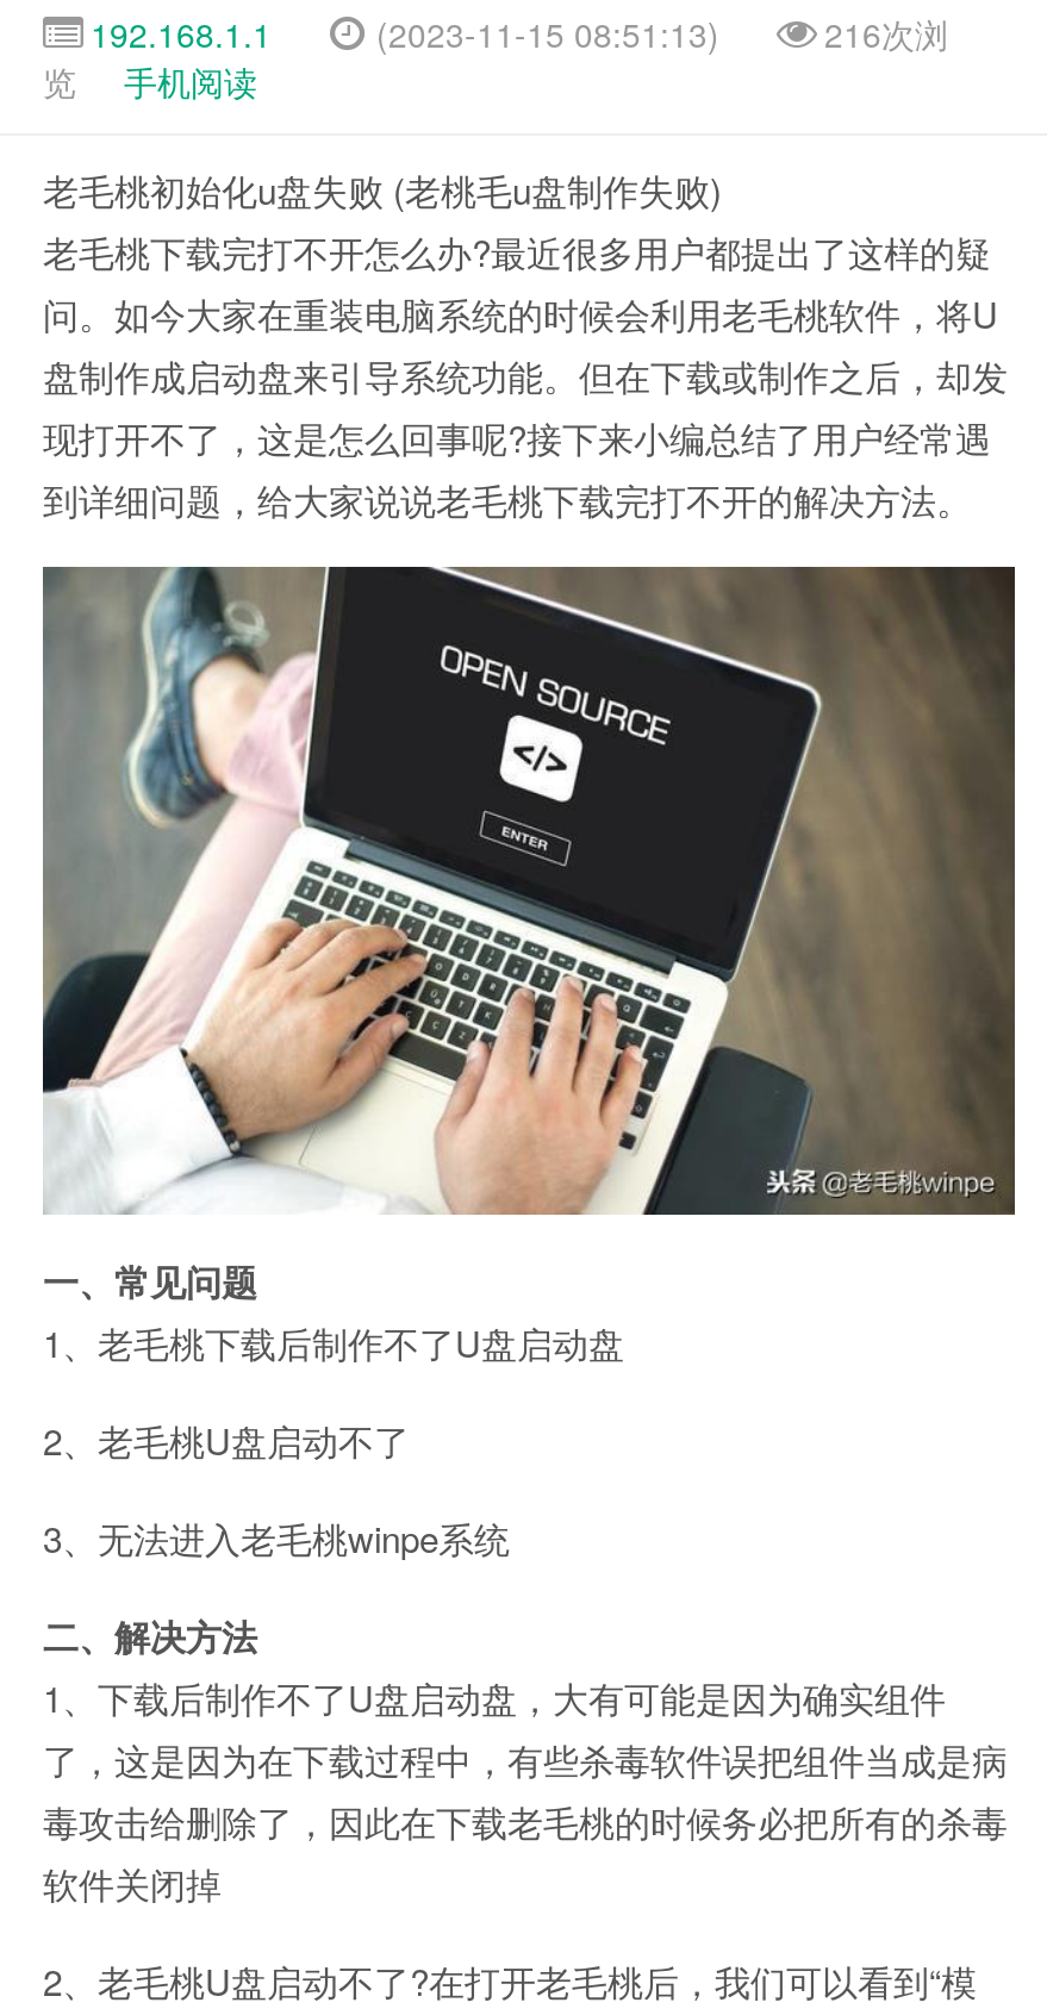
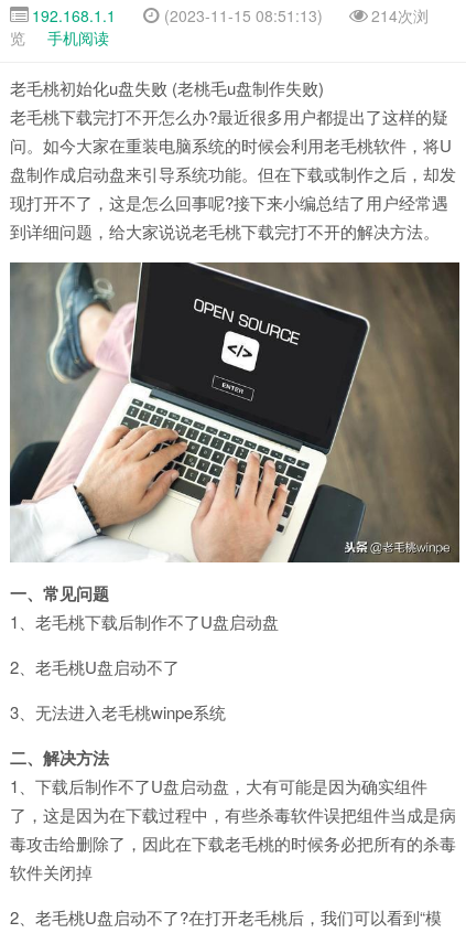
[824,10,948,57] 216次浏 -> [371,4,429,26] 214次浏

